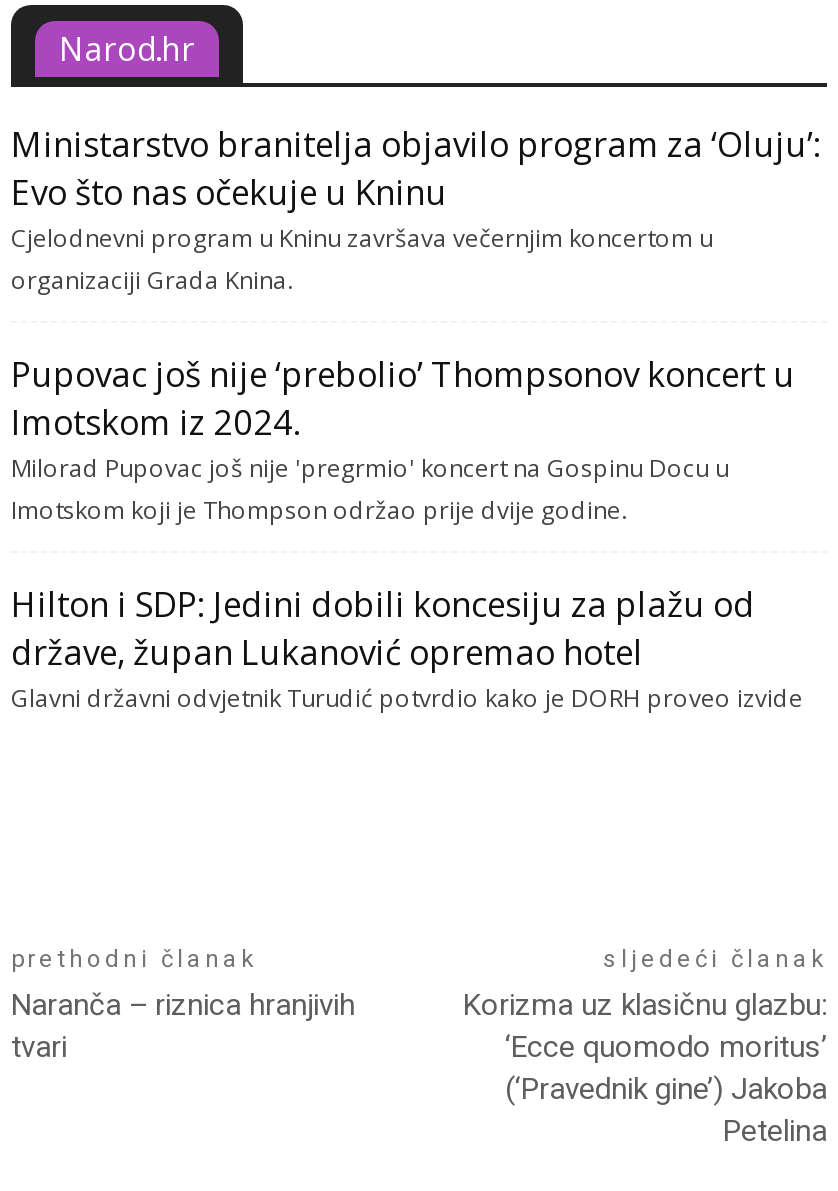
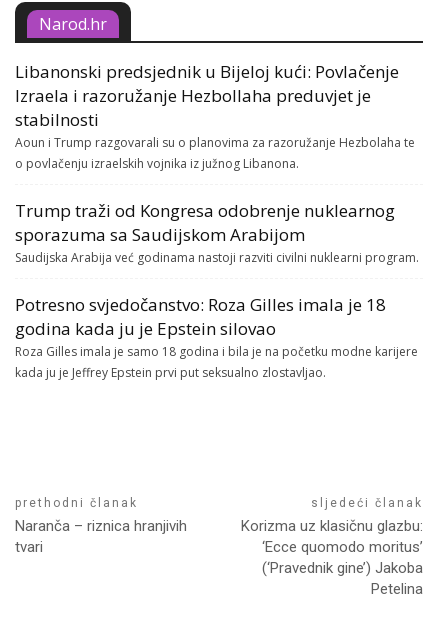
[11,122,821,298] Ministarstvo branitelja objavilo program za ‘Oluju’: | Evo što nas očekuje u Kninu | Cjelodnevni program u Kninu završava večernjim koncertom u | organizaciji Grada Knina. -> [15,60,415,172] Libanonski predsjednik u Bijeloj kući: Povlačenje | Izraela i razoružanje Hezbollaha preduvjet je | stabilnosti | Aoun i Trump razgovarali su o planovima za razoružanje Hezbolaha te | o povlačenju izraelskih vojnika iz južnog Libanona.
[11,352,795,528] Pupovac još nije ‘prebolio’ Thompsonov koncert u | Imotskom iz 2024. | Milorad Pupovac još nije 'pregrmio' koncert na Gospinu Docu u | Imotskom koji je Thompson održao prije dvije godine. -> [15,199,419,266] Trump traži od Kongresa odobrenje nuklearnog | sporazuma sa Saudijskom Arabijom | Saudijska Arabija već godinama nastoji razviti civilni nuklearni program.
[11,582,803,716] Hilton i SDP: Jedini dobili koncesiju za plažu od | države, župan Lukanović opremao hotel | Glavni državni odvjetnik Turudić potvrdio kako je DORH proveo izvide -> [15,293,418,381] Potresno svjedočanstvo: Roza Gilles imala je 18 | godina kada ju je Epstein silovao | Roza Gilles imala je samo 18 godina i bila je na početku modne karijere | kada ju je Jeffrey Epstein prvi put seksualno zlostavljao.

